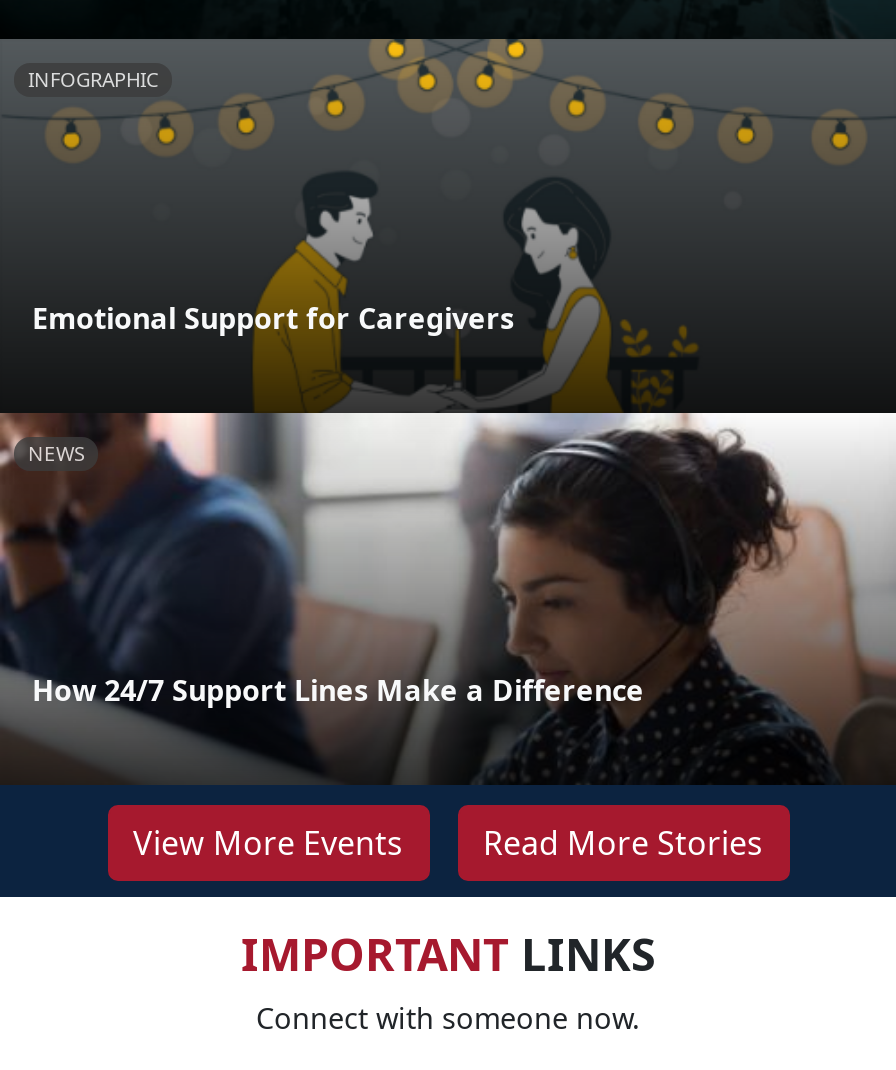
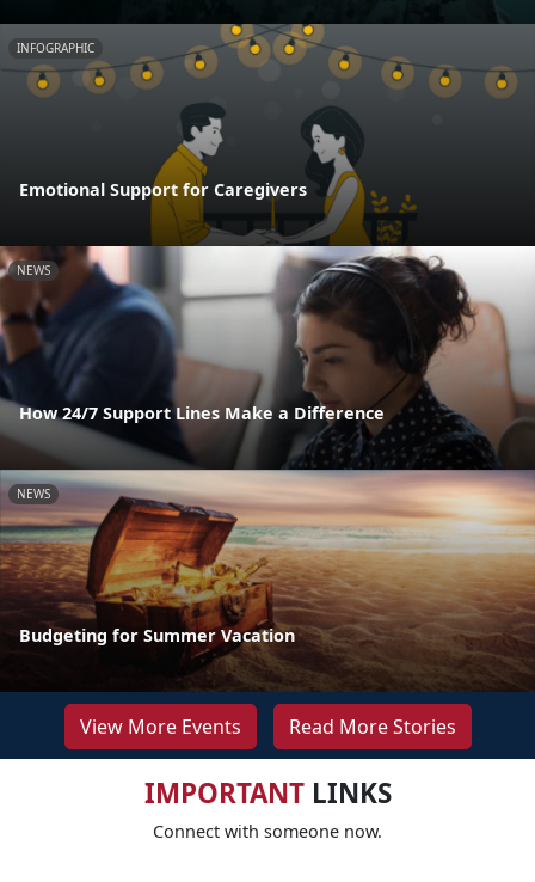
none -> [4,468,531,692] [image] | NEWS
none -> [19,624,295,646] Budgeting for Summer Vacation

